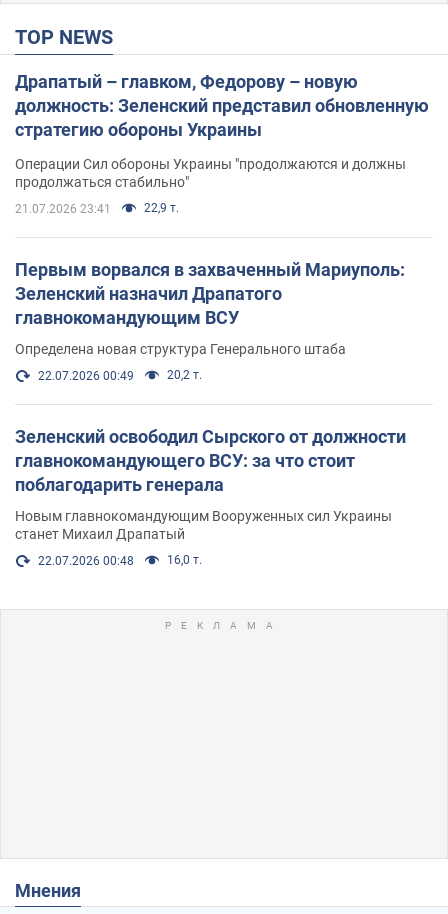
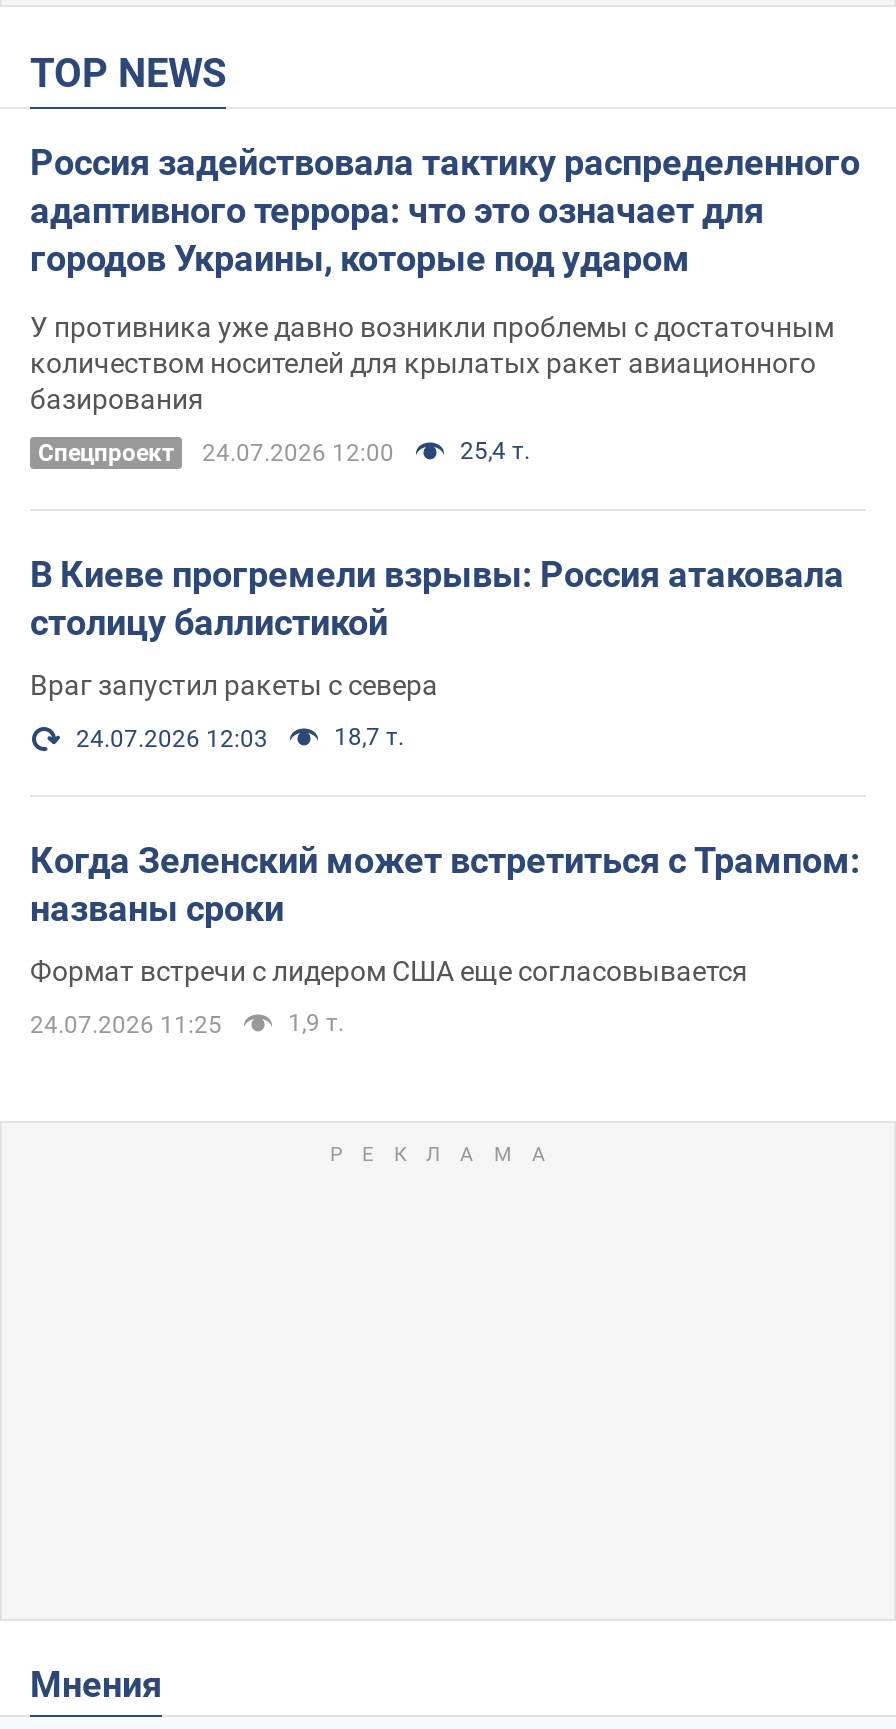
[15,71,429,140] Драпатый – главком, Федорову – новую | должность: Зеленский представил обновленную | стратегию обороны Украины -> [30,140,860,278] Россия задействовала тактику распределенного | адаптивного террора: что это означает для | городов Украины, которые под ударом
[15,156,406,190] Операции Сил обороны Украины "продолжаются и должны | продолжаться стабильно" -> [30,310,834,414] У противника уже давно возникли проблемы с достаточным | количеством носителей для крылатых ракет авиационного | базирования
[15,201,179,216] 21.07.2026 23:41 | 22,9 т. -> [38,436,530,466] Спецпроект | 24.07.2026 12:00 | 25,4 т.
[15,259,405,328] Первым ворвался в захваченный Мариуполь: | Зеленский назначил Драпатого | главнокомандующим ВСУ -> [30,552,844,642] В Киеве прогремели взрывы: Россия атаковала | столицу баллистикой
[15,341,346,357] Определена новая структура Генерального штаба -> [30,668,438,700] Враг запустил ракеты с севера
[38,368,202,383] 22.07.2026 00:49 | 20,2 т. -> [76,722,404,752] 24.07.2026 12:03 | 18,7 т.
[15,426,406,495] Зеленский освободил Сырского от должности | главнокомандующего ВСУ: за что стоит | поблагодарить генерала -> [30,838,860,928] Когда Зеленский может встретиться с Трампом: | названы сроки
[15,508,392,542] Новым главнокомандующим Вооруженных сил Украины | станет Михаил Драпатый -> [30,954,748,986] Формат встречи с лидером США еще согласовывается
[38,553,202,568] 22.07.2026 00:48 | 16,0 т. -> [30,1008,344,1038] 24.07.2026 11:25 | 1,9 т.

